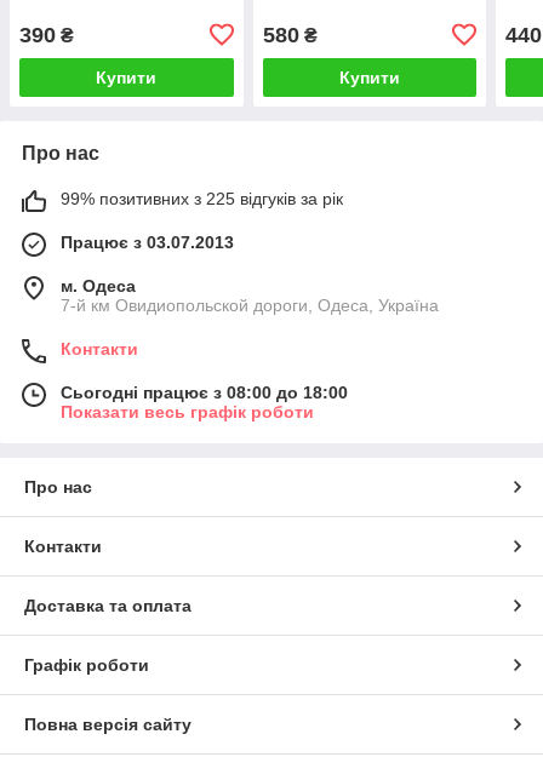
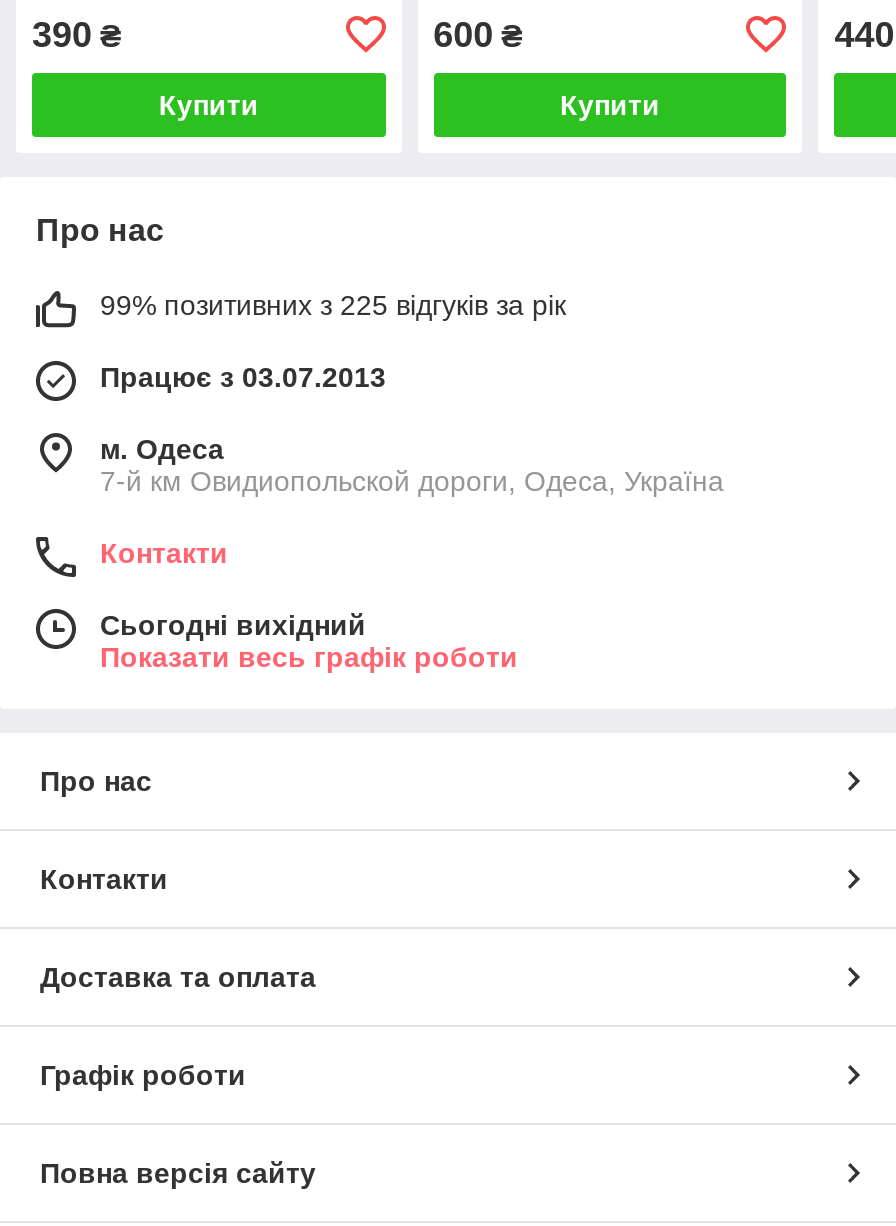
[263,23,317,47] 580 ₴ -> [433,14,523,54] 600 ₴
[61,382,348,402] Сьогодні працює з 08:00 до 18:00 -> [100,608,366,640] Сьогодні вихідний

